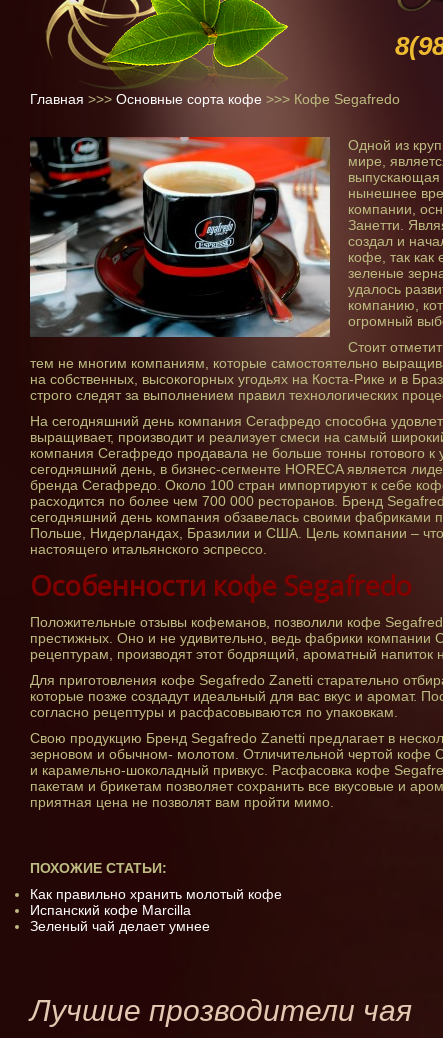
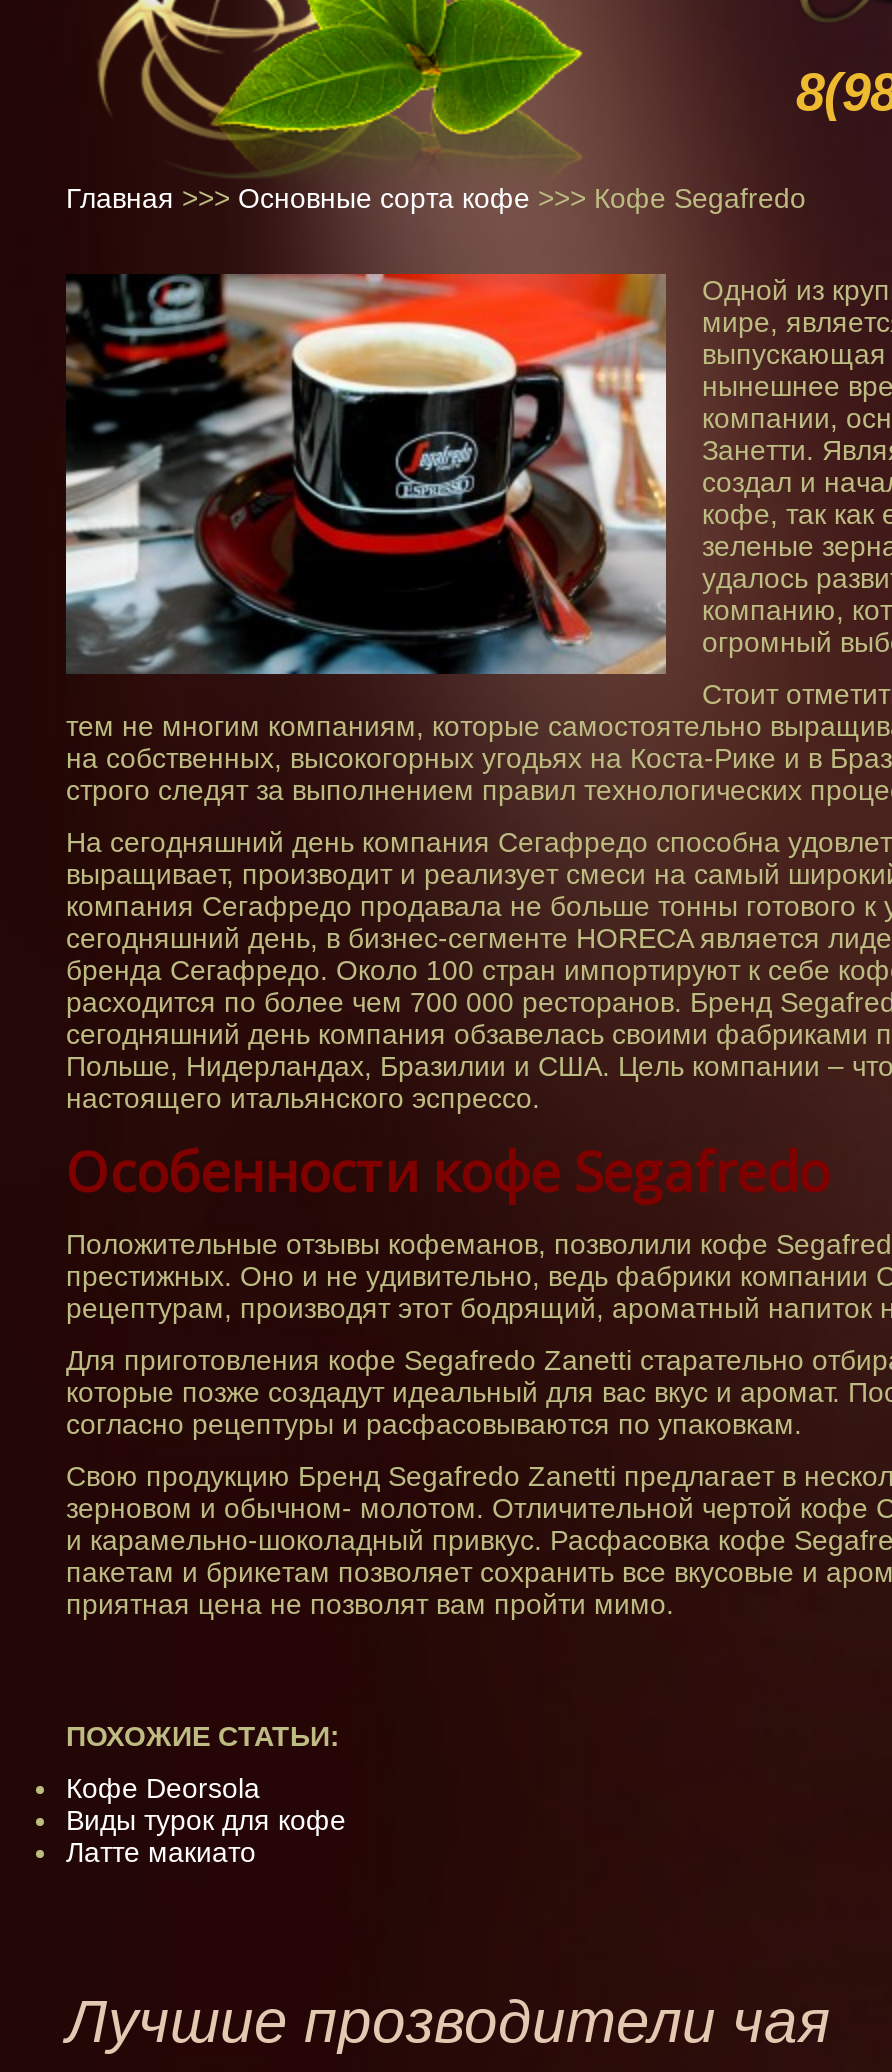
[30,886,282,934] Как правильно хранить молотый кофе | Испанский кофе Marcilla | Зеленый чай делает умнее -> [66,1772,346,1868] Кофе Deorsola | Виды турок для кофе | Латте макиато

